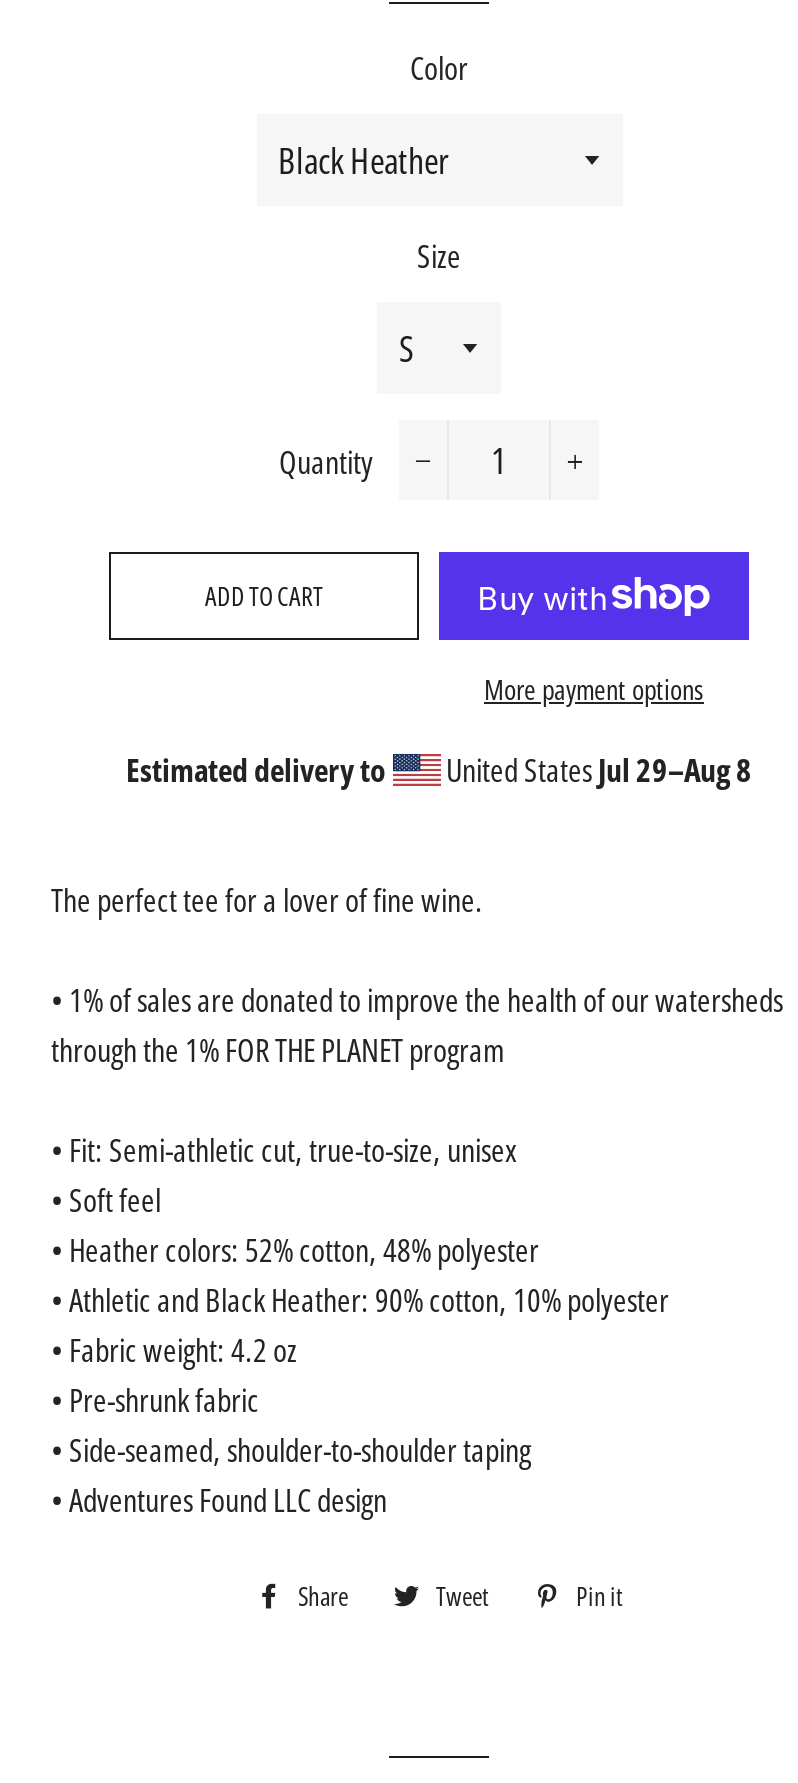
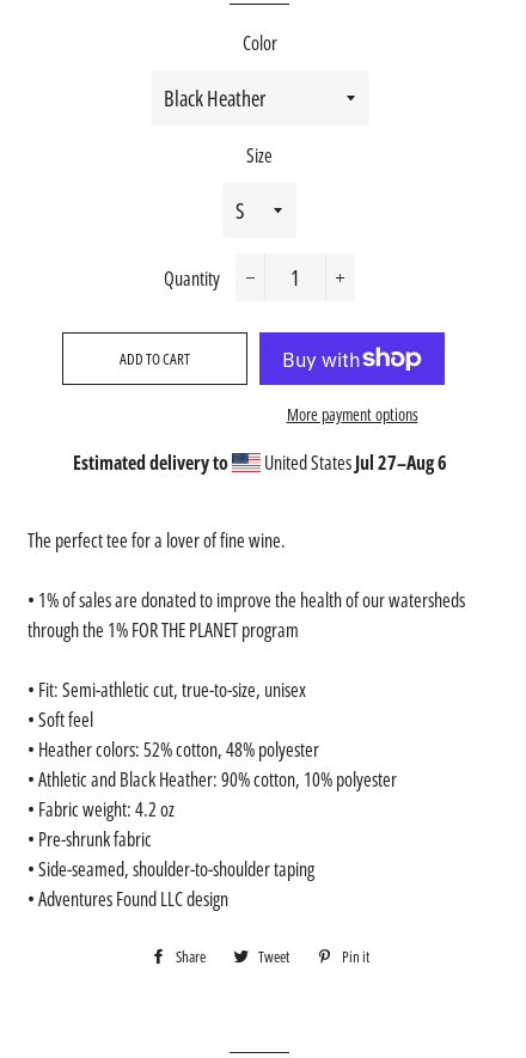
[440,748,752,792] United States Jul 29–Aug 8 -> [260,450,447,476] United States Jul 27–Aug 6

